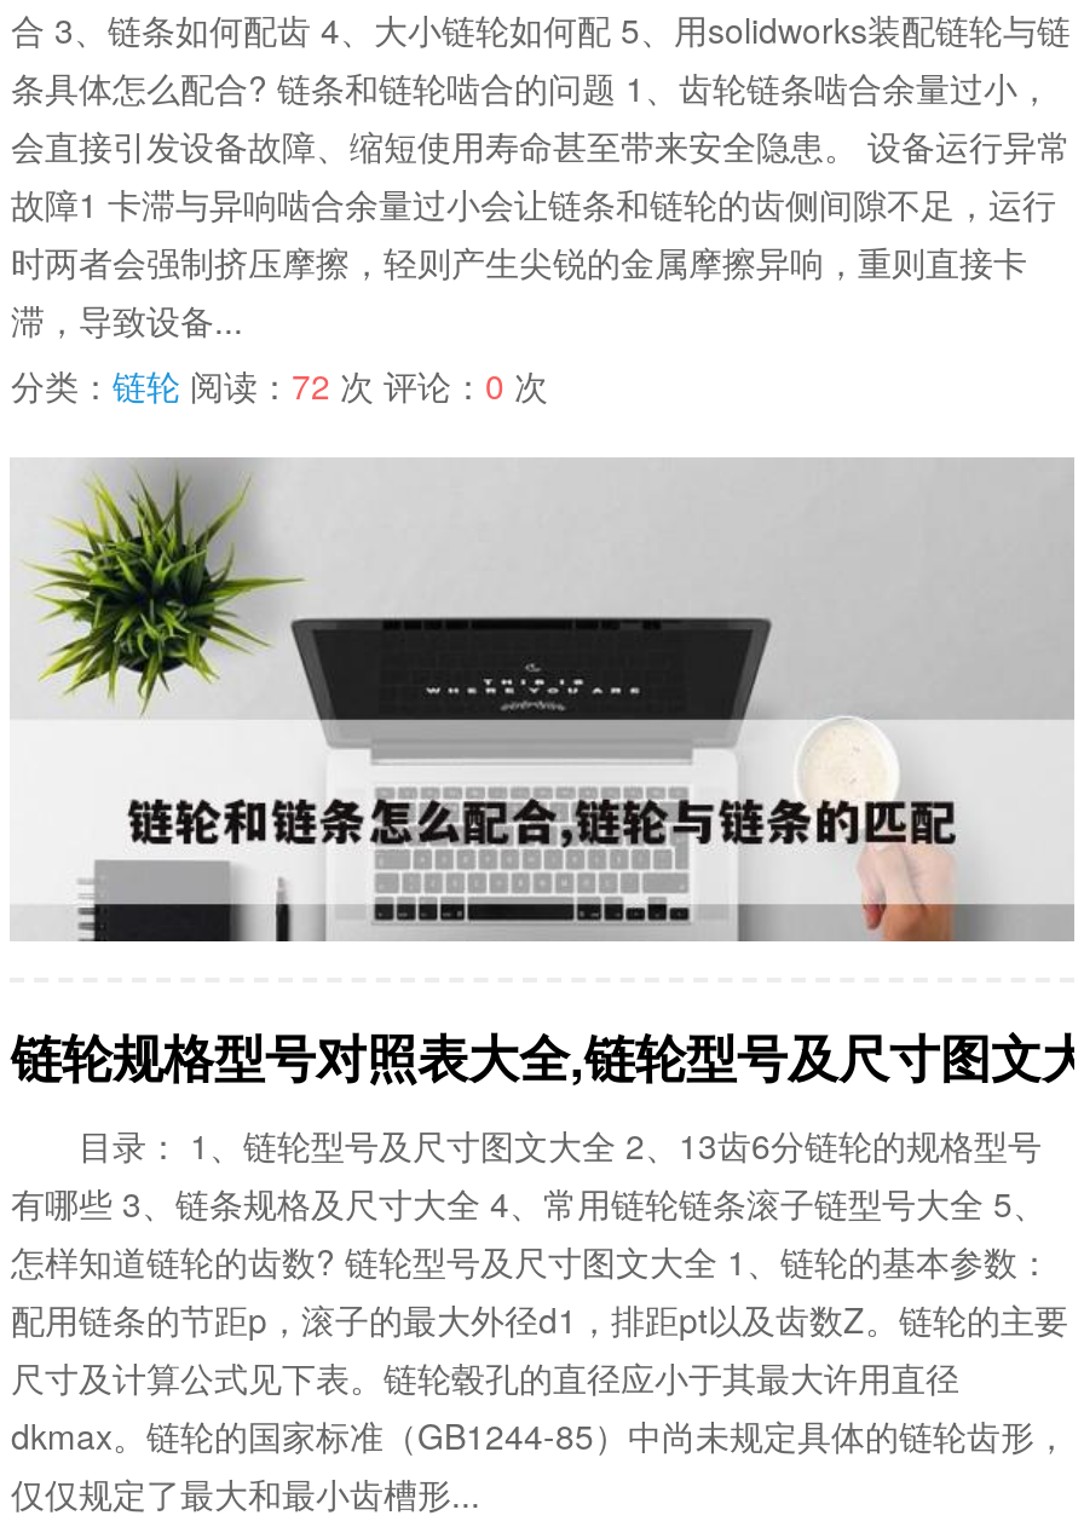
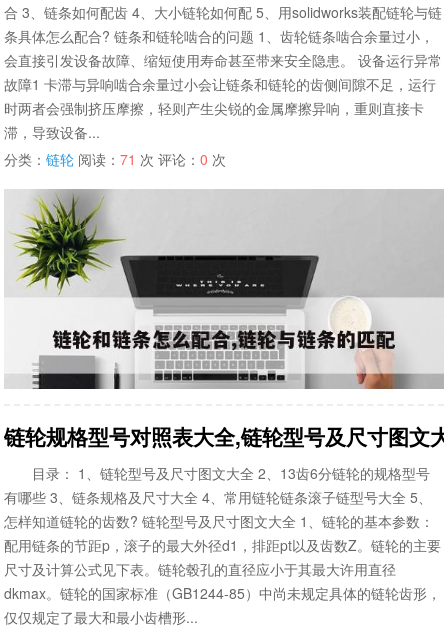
[11,361,548,409] 分类：链轮阅读：72次 评论：0次 -> [4,149,226,169] 分类：链轮阅读：71次 评论：0次

